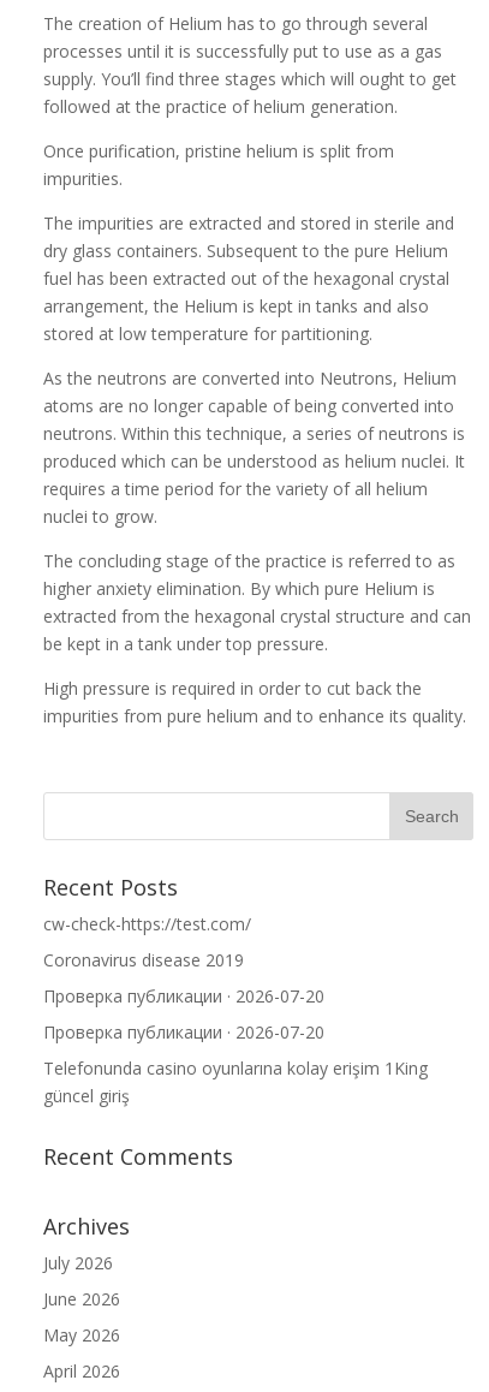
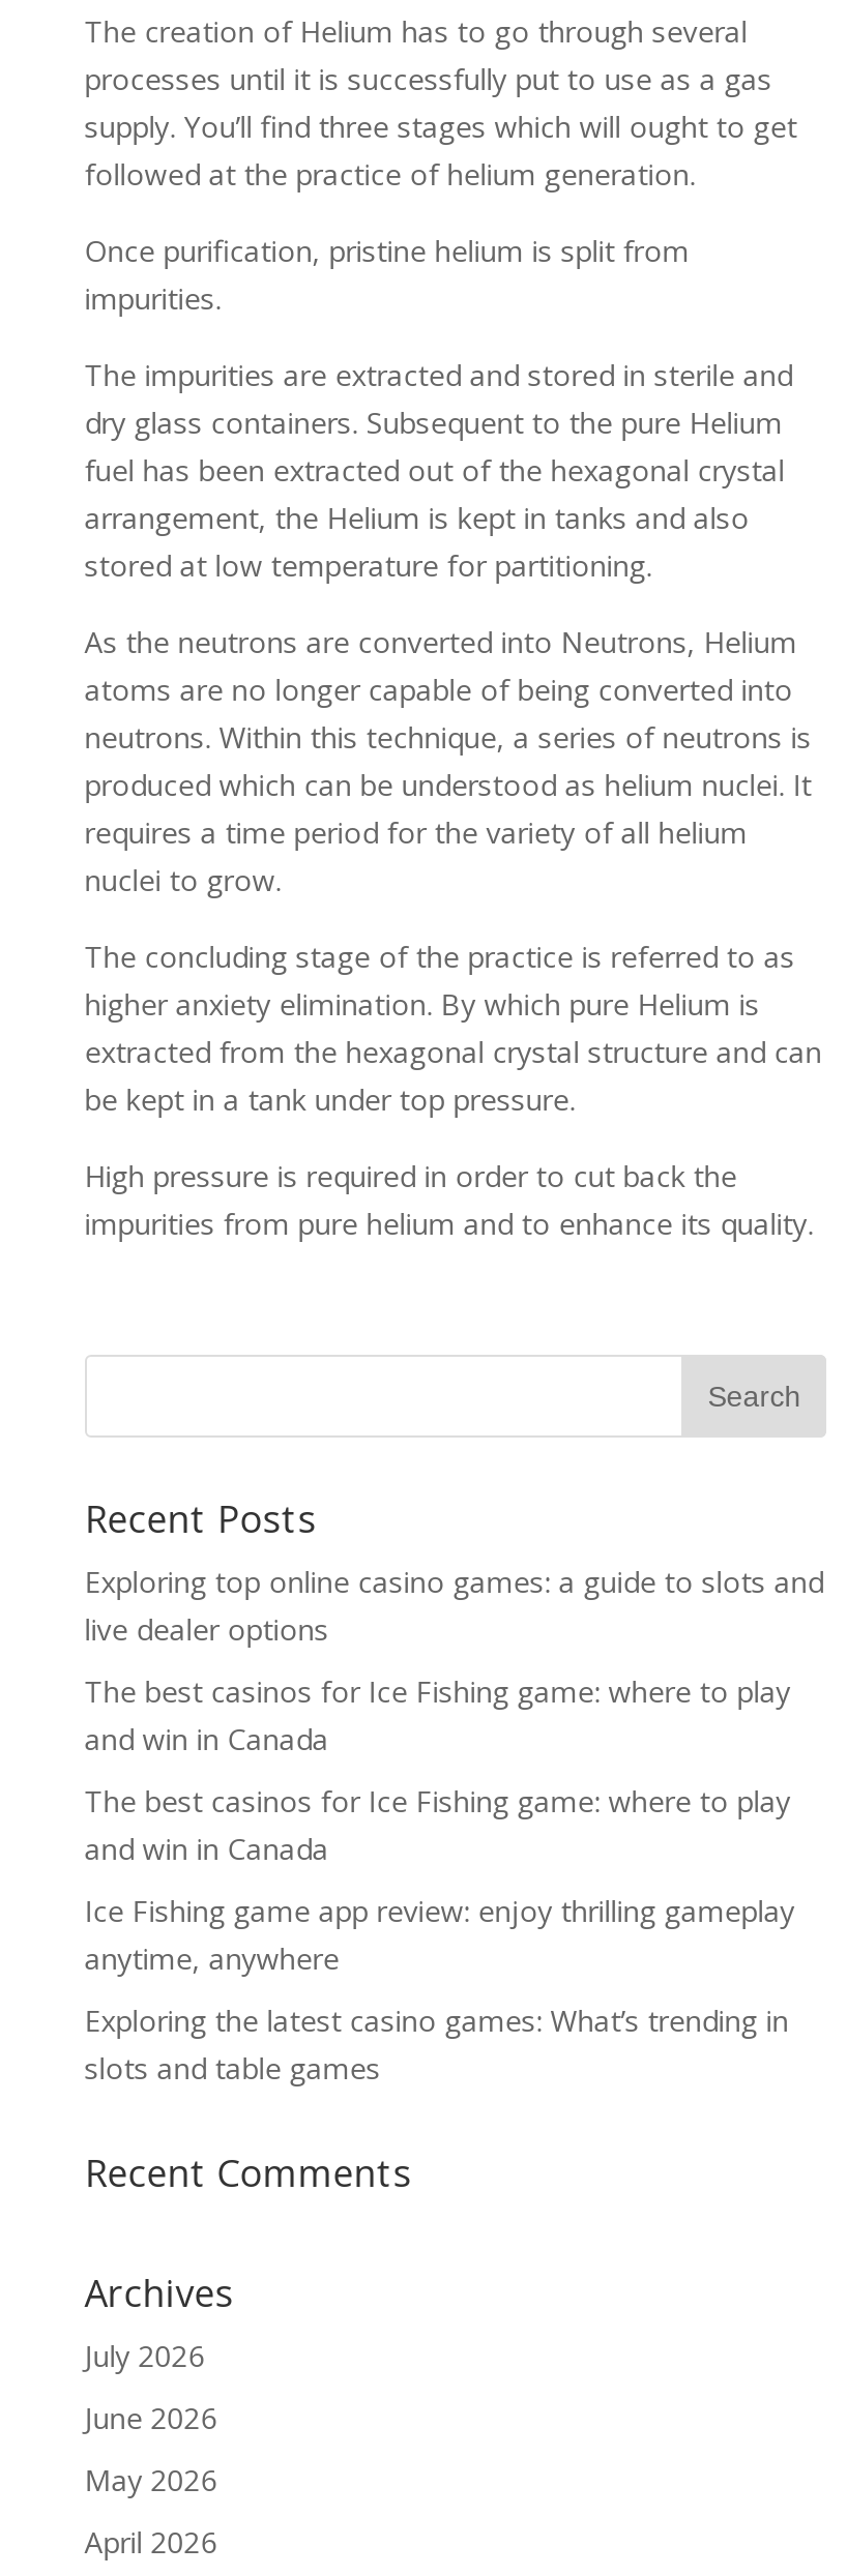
[43,912,251,935] cw-check-https://test.com/ -> [84,1561,824,1648] Exploring top online casino games: a guide to slots and | live dealer options
[43,948,244,971] Coronavirus disease 2019 -> [84,1671,791,1758] The best casinos for Ice Fishing game: where to play | and win in Canada
[43,984,324,1007] Проверка публикации · 2026-07-20 -> [84,1780,791,1867] The best casinos for Ice Fishing game: where to play | and win in Canada
[43,1020,324,1043] Проверка публикации · 2026-07-20 -> [84,1890,795,1977] Ice Fishing game app review: enjoy thrilling gameplay | anytime, anywhere
[43,1056,427,1107] Telefonunda casino oyunlarına kolay erişim 1King | güncel giriş -> [84,2000,789,2087] Exploring the latest casino games: What’s trending in | slots and table games

